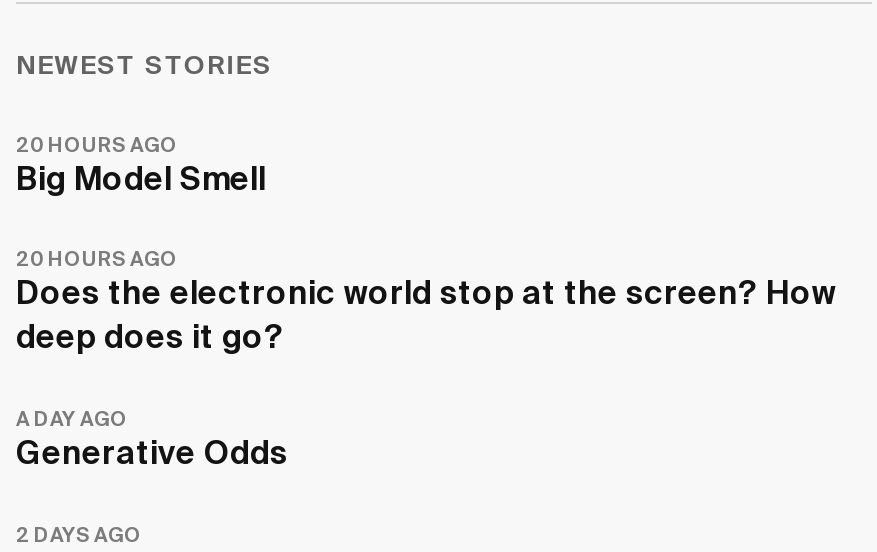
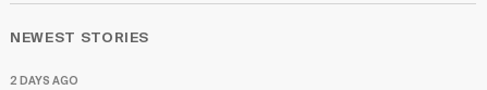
[16,135,836,472] 20 HOURS AGO | Big Model Smell | 20 HOURS AGO | Does the electronic world stop at the screen? How | deep does it go? | A DAY AGO | Generative Odds -> none

